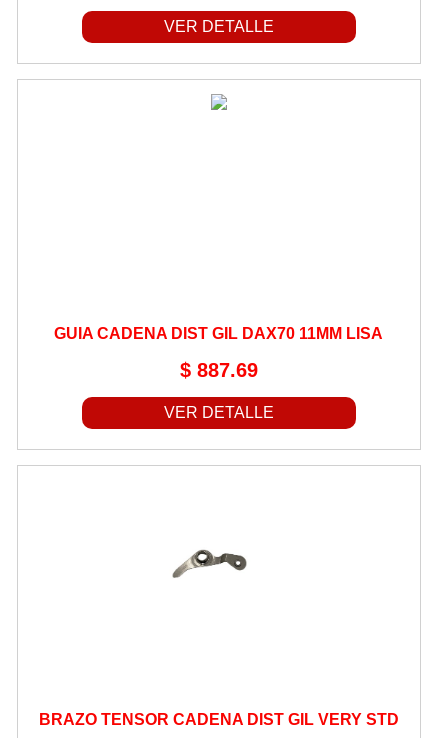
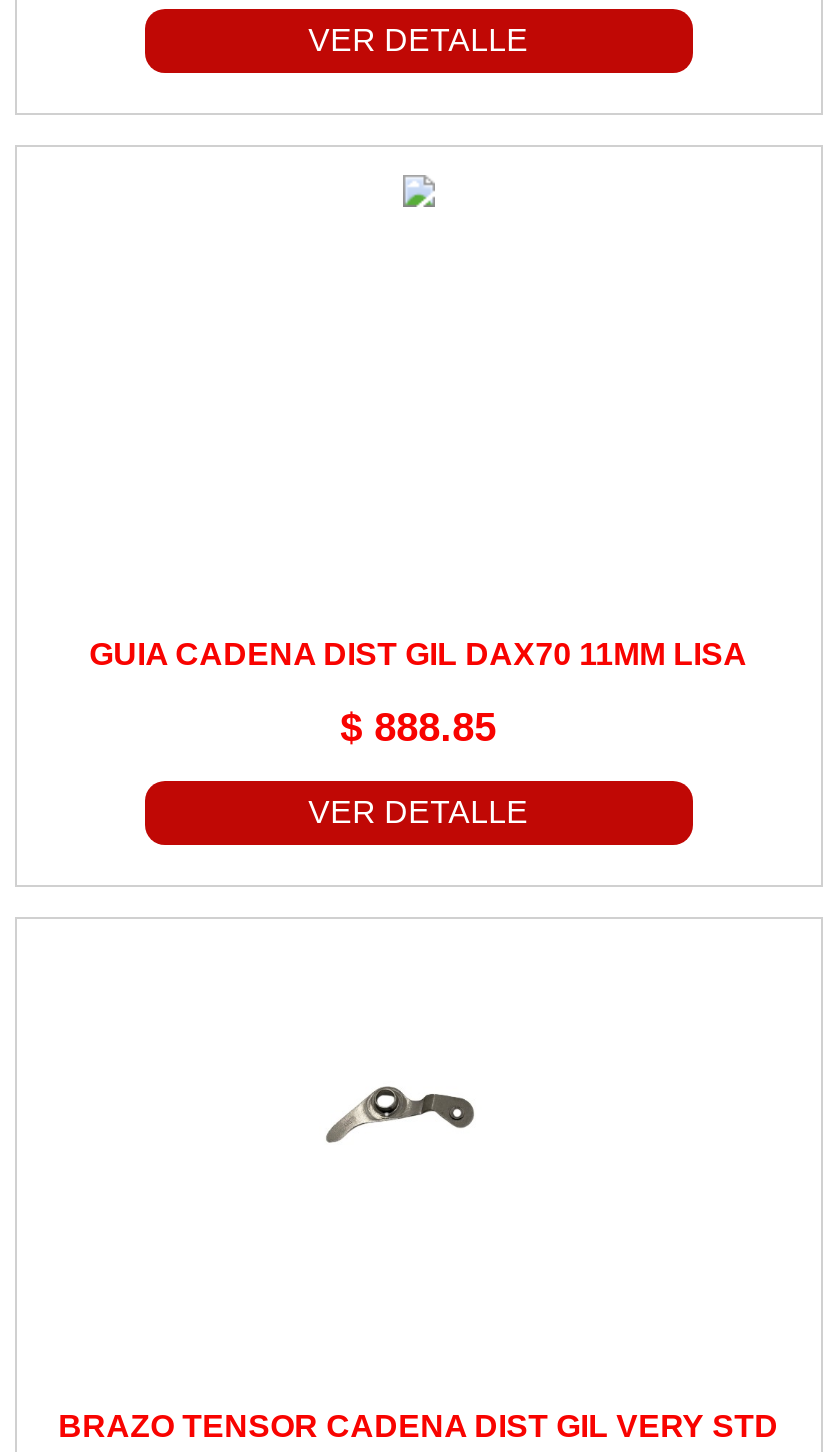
[180,359,258,381] $ 887.69 -> [340,704,496,748] $ 888.85

